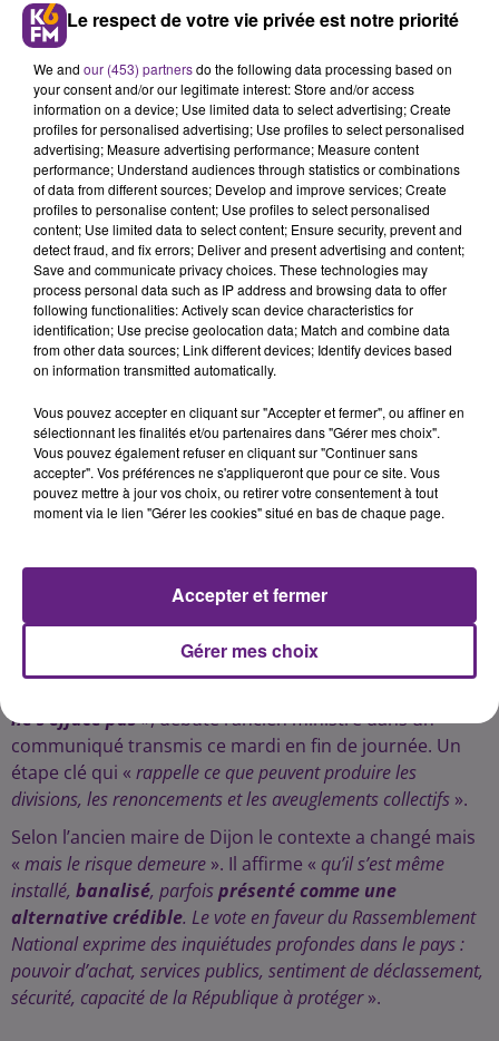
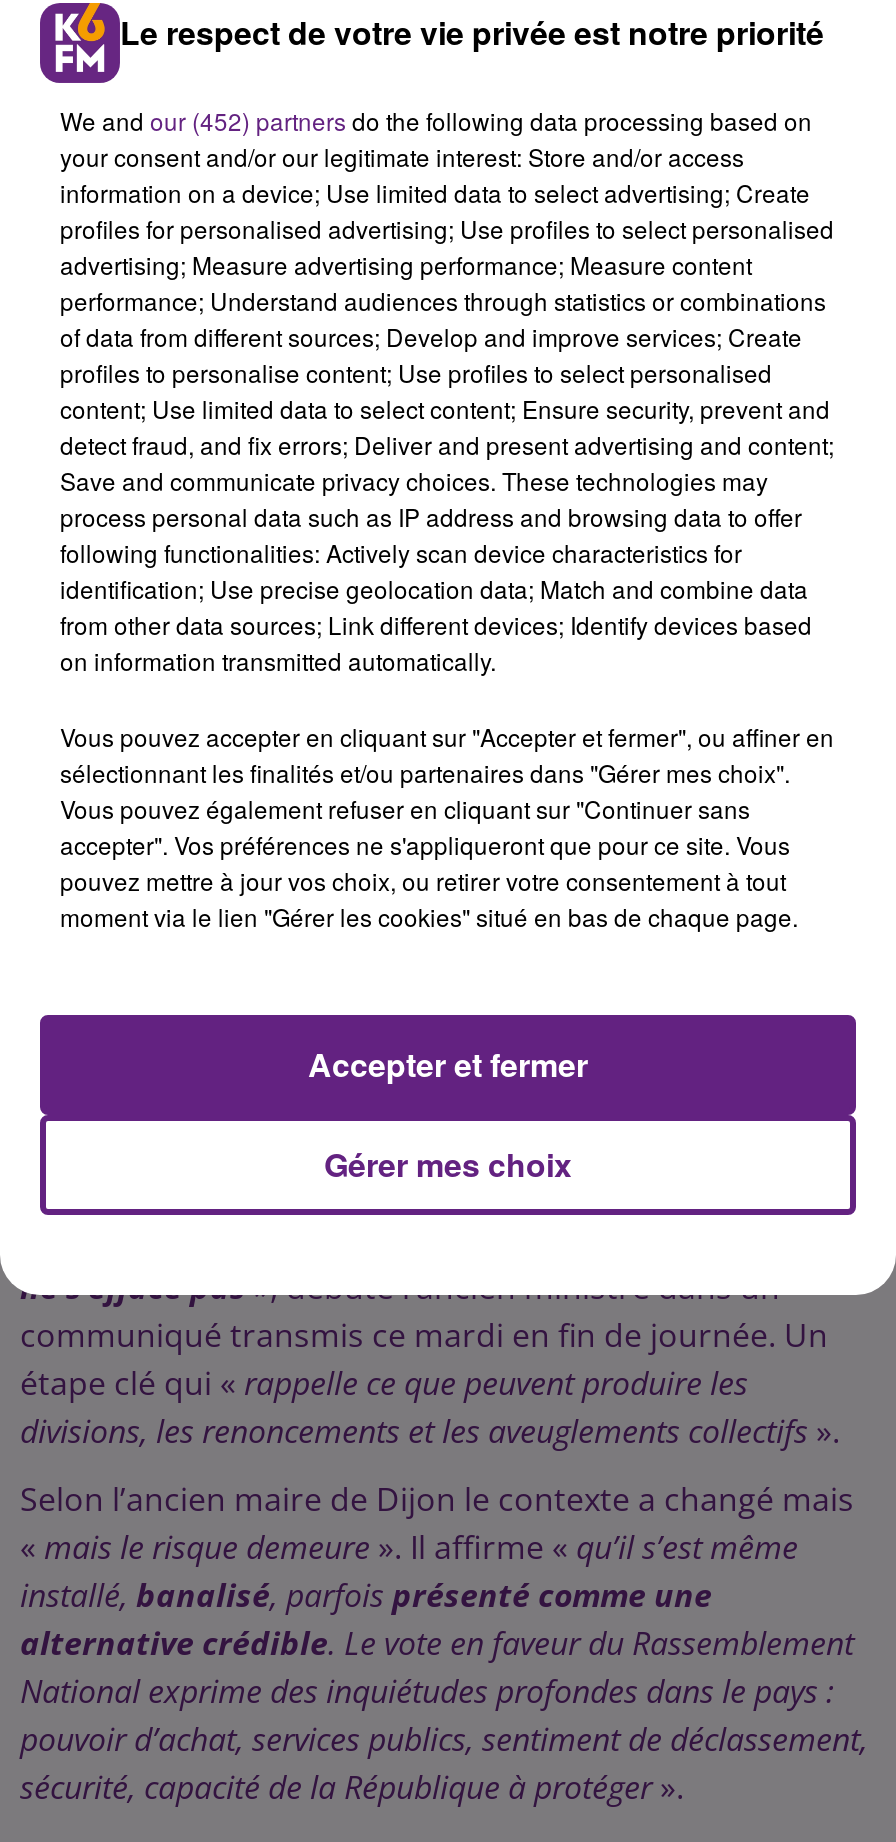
[33,59,452,78] We and our (453) partners do the following data processing based on -> [60,103,812,137] We and our (452) partners do the following data processing based on

